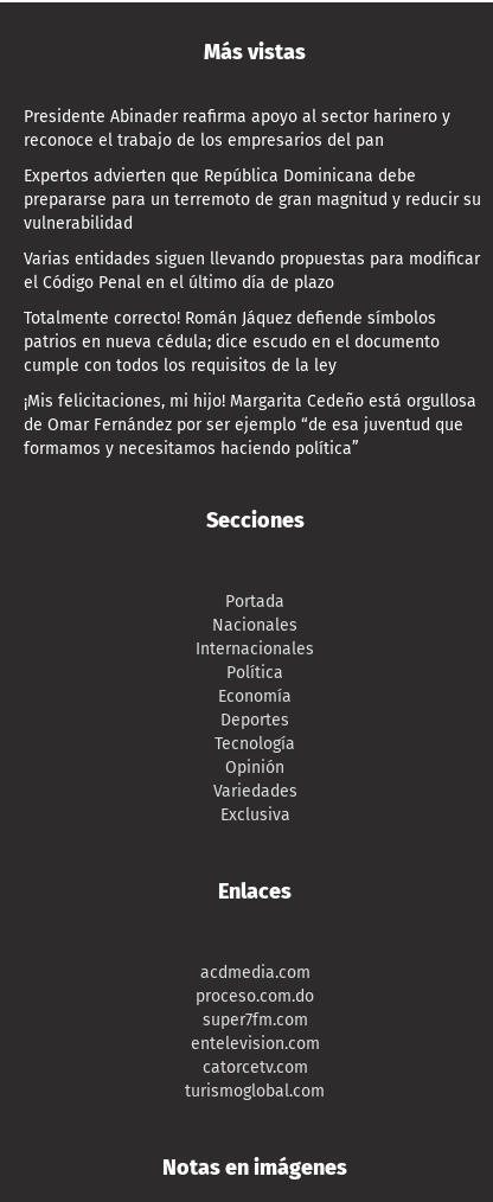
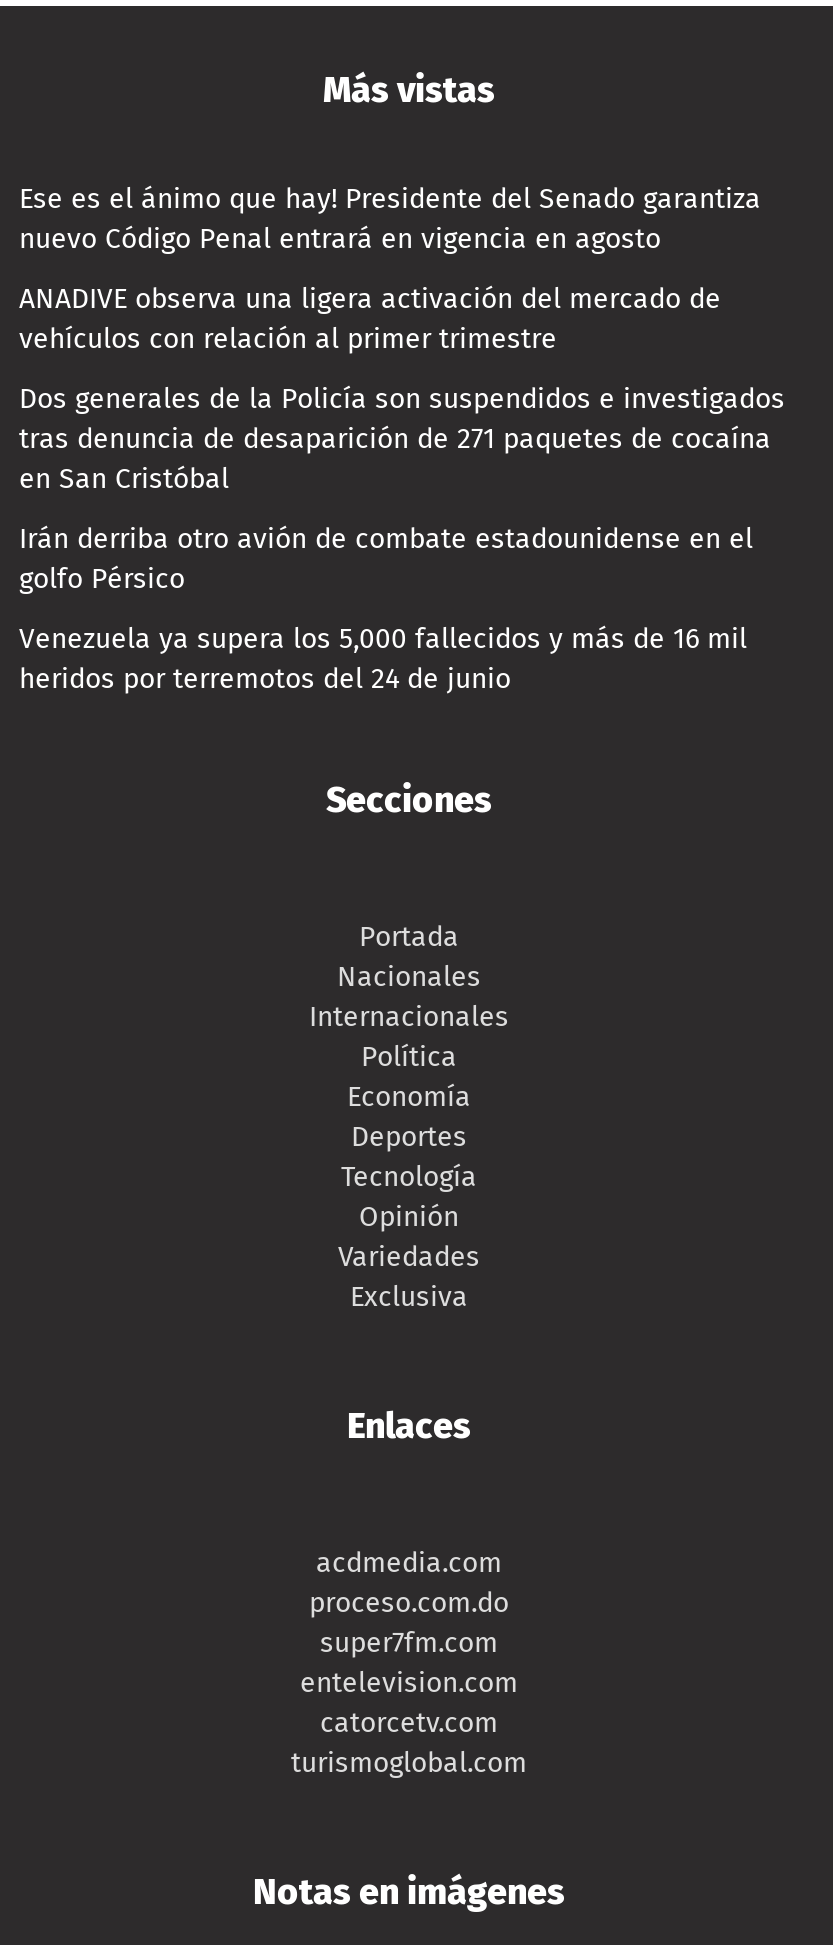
[24,107,450,151] Presidente Abinader reafirma apoyo al sector harinero y | reconoce el trabajo de los empresarios del pan -> [19,182,761,256] Ese es el ánimo que hay! Presidente del Senado garantiza | nuevo Código Penal entrará en vigencia en agosto
[24,166,481,234] Expertos advierten que República Dominicana debe | prepararse para un terremoto de gran magnitud y reducir su | vulnerabilidad -> [19,282,721,356] ANADIVE observa una ligera activación del mercado de | vehículos con relación al primer trimestre
[24,249,480,293] Varias entidades siguen llevando propuestas para modificar | el Código Penal en el último día de plazo -> [19,382,785,496] Dos generales de la Policía son suspendidos e investigados | tras denuncia de desaparición de 271 paquetes de cocaína | en San Cristóbal
[24,308,440,376] Totalmente correcto! Román Jáquez defiende símbolos | patrios en nueva cédula; dice escudo en el documento | cumple con todos los requisitos de la ley -> [19,522,753,596] Irán derriba otro avión de combate estadounidense en el | golfo Pérsico
[24,391,476,459] ¡Mis felicitaciones, mi hijo! Margarita Cedeño está orgullosa | de Omar Fernández por ser ejemplo “de esa juventud que | formamos y necesitamos haciendo política” -> [19,622,747,696] Venezuela ya supera los 5,000 fallecidos y más de 16 mil | heridos por terremotos del 24 de junio

